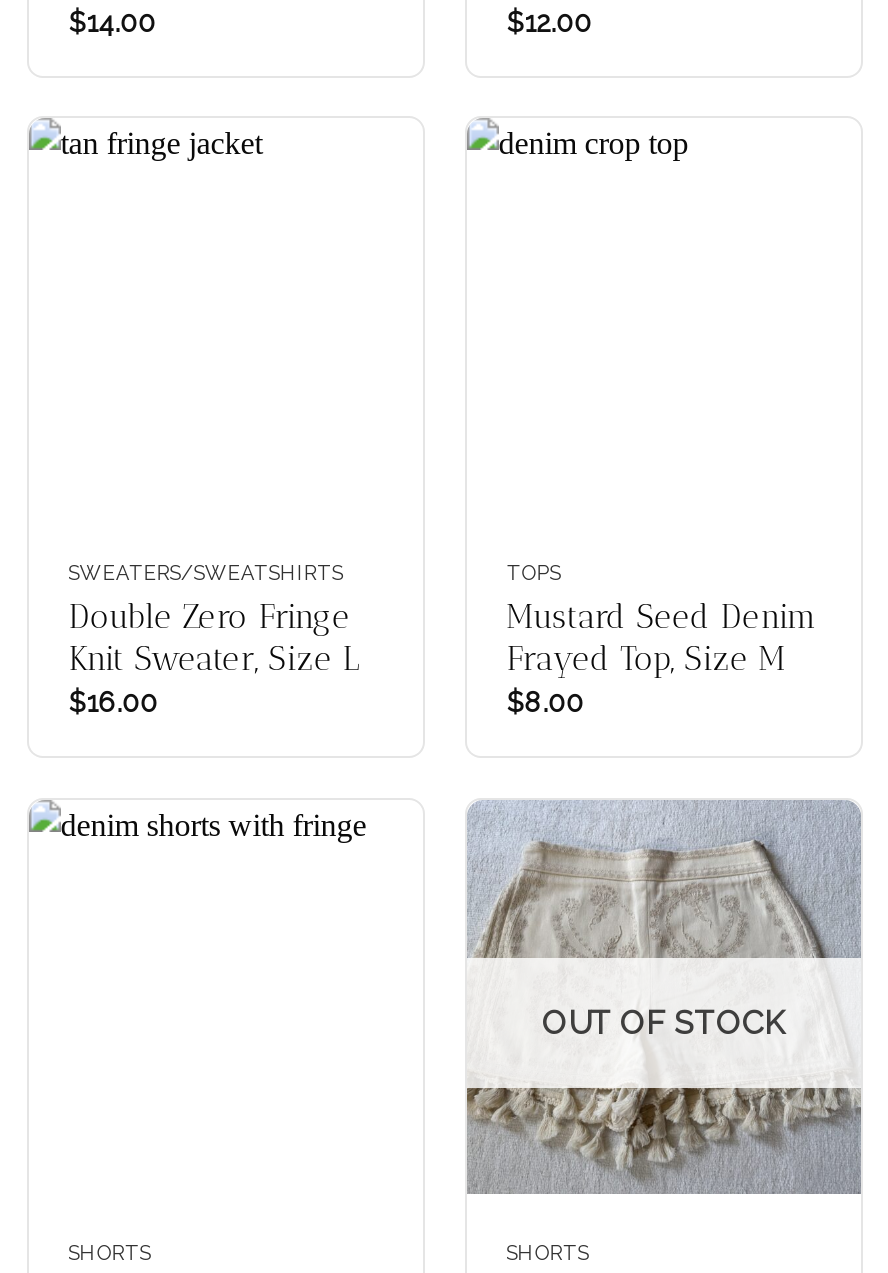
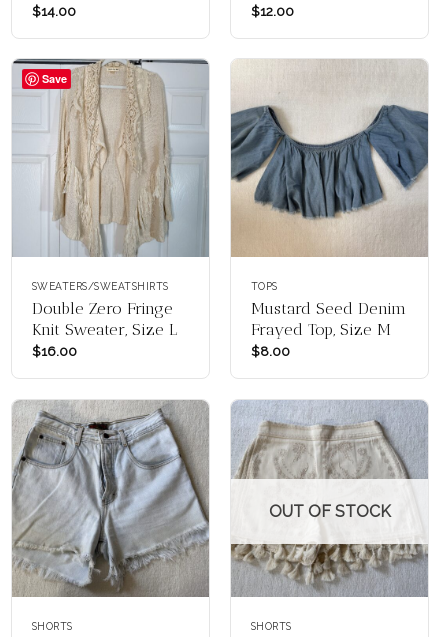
none -> [11,58,210,258] [image] | Save
none -> [230,59,429,258] [image]
none -> [11,399,210,598] [image]

